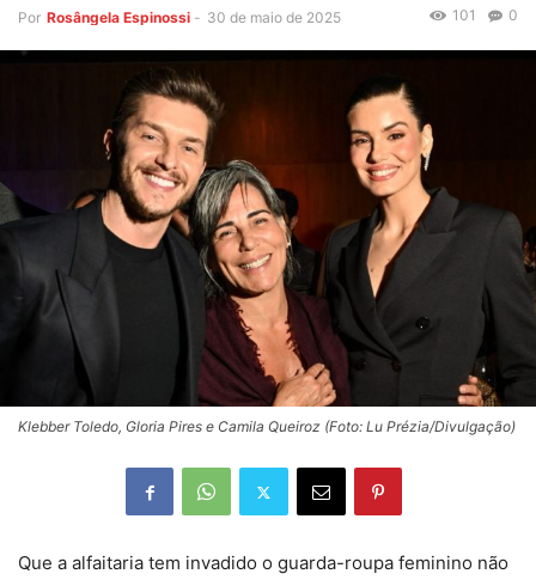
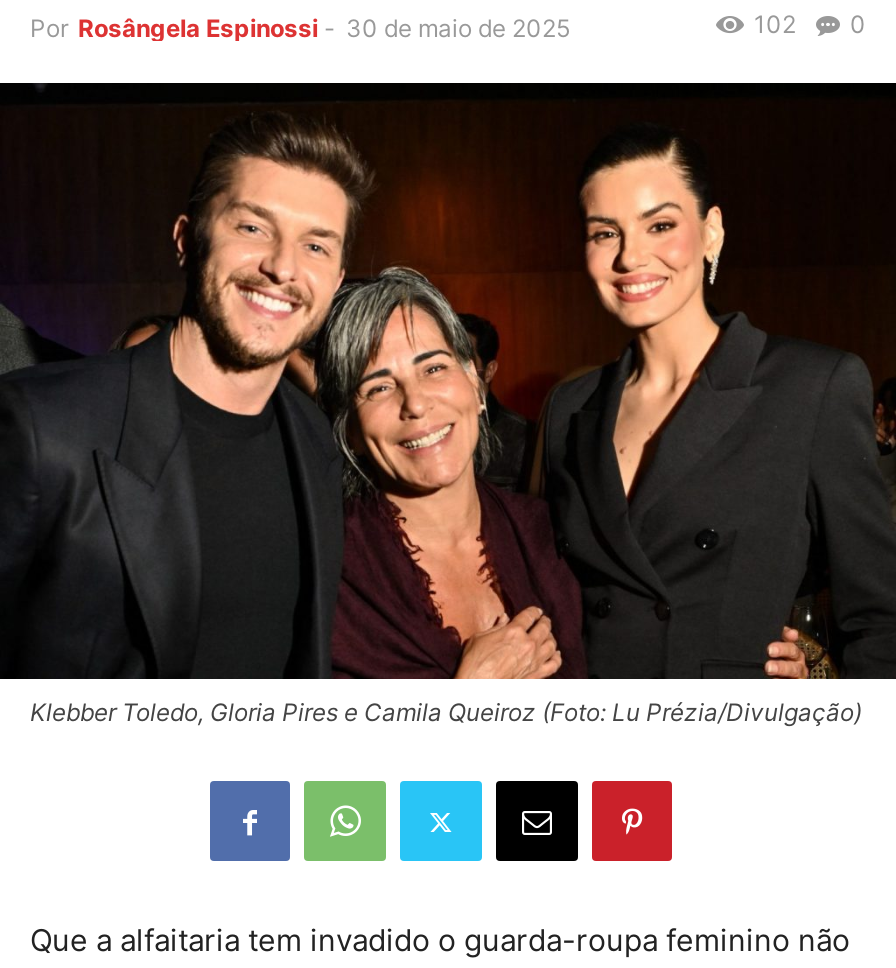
[452,6,518,24] 101 0 -> [754,9,866,39] 102 0

